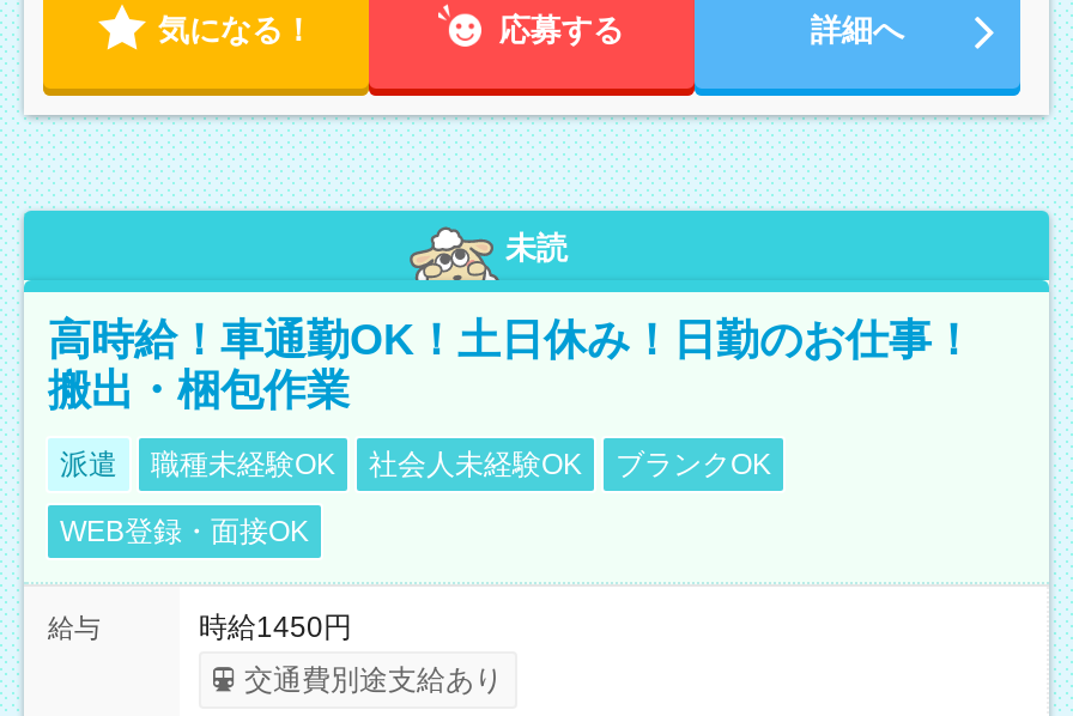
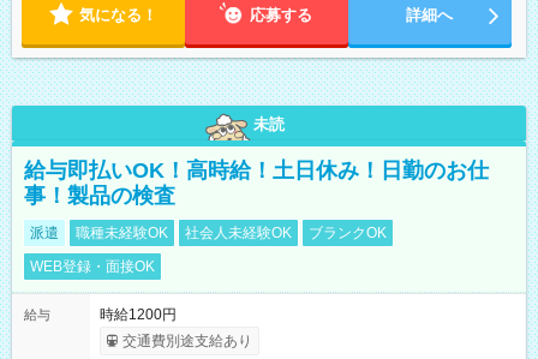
[48,316,975,414] 高時給！車通勤OK！土日休み！日勤のお仕事！ | 搬出・梱包作業 -> [24,158,489,208] 給与即払いOK！高時給！土日休み！日勤のお仕 | 事！製品の検査
[199,611,352,644] 時給1450円 -> [100,306,177,323] 時給1200円

